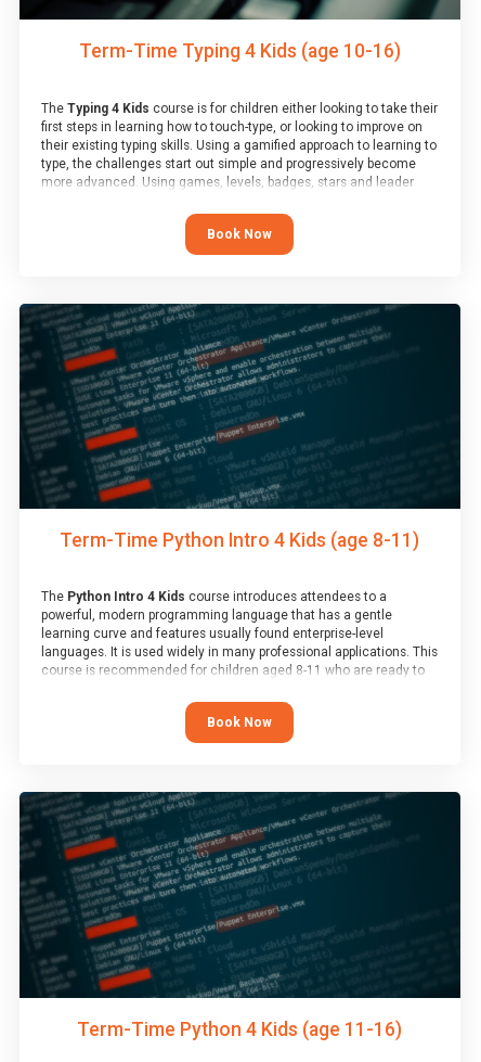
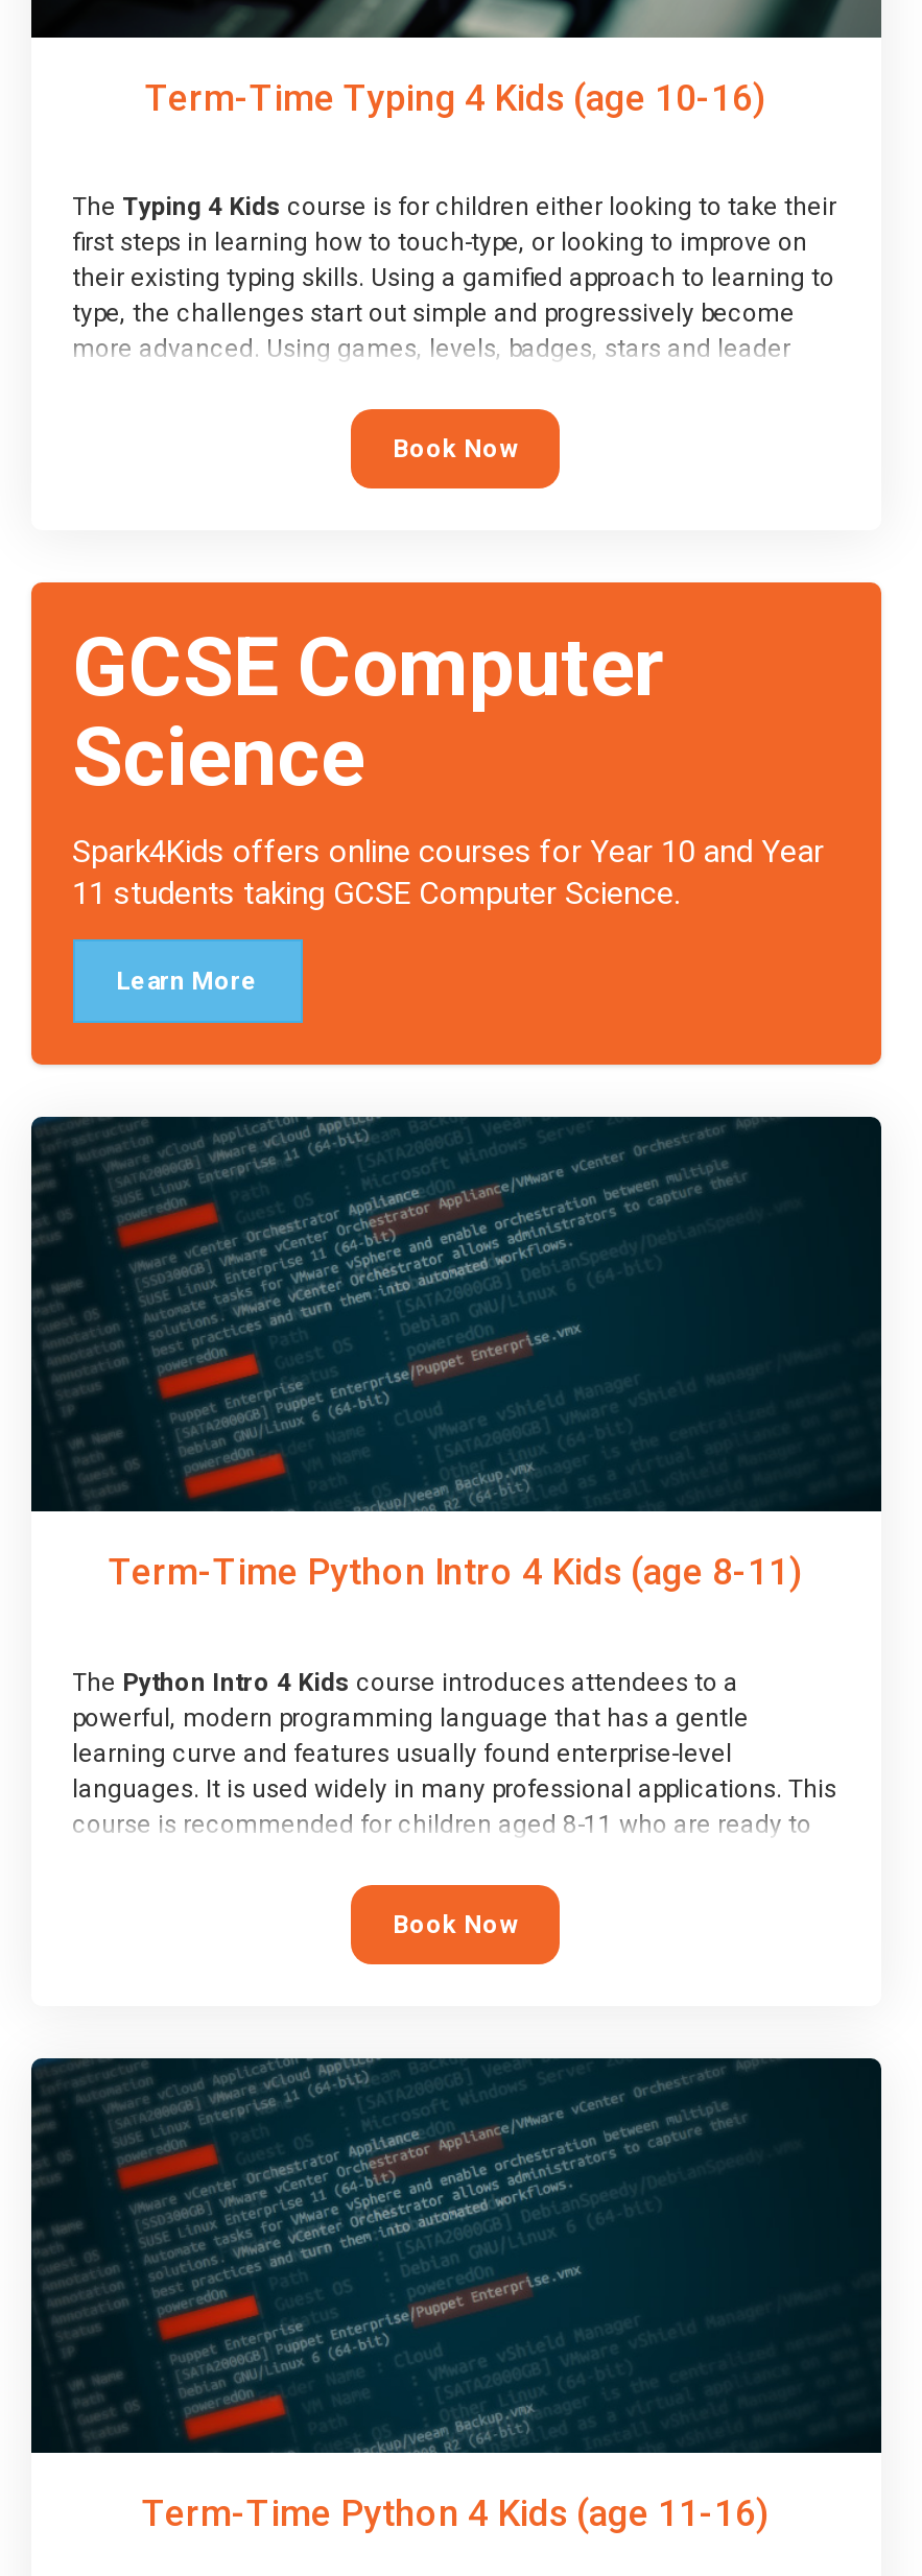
none -> [29,580,883,1067] [image] | GCSE Computer | Science | Spark4Kids offers online courses for Year 10 and Year | 11 students taking GCSE Computer Science. | Learn More

